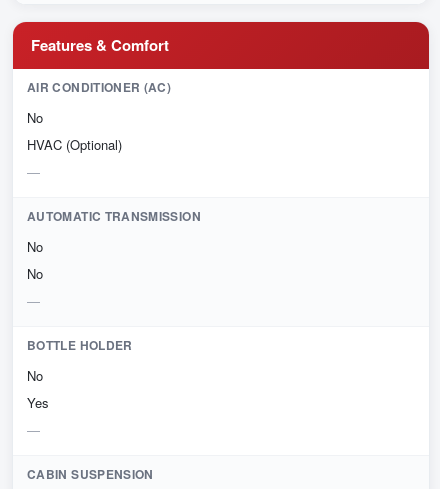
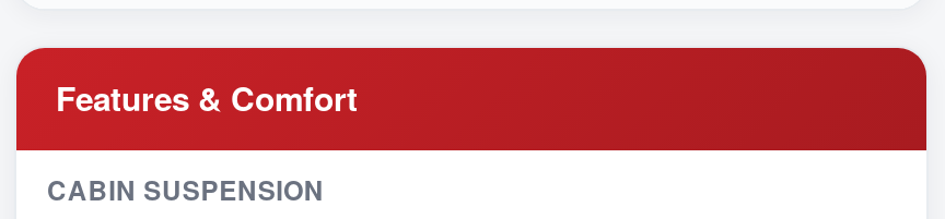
[27,78,171,154] AIR CONDITIONER (AC) | No | HVAC (Optional) -> none
[27,207,201,283] AUTOMATIC TRANSMISSION | No | No -> none
[27,336,133,412] BOTTLE HOLDER | No | Yes -> none

